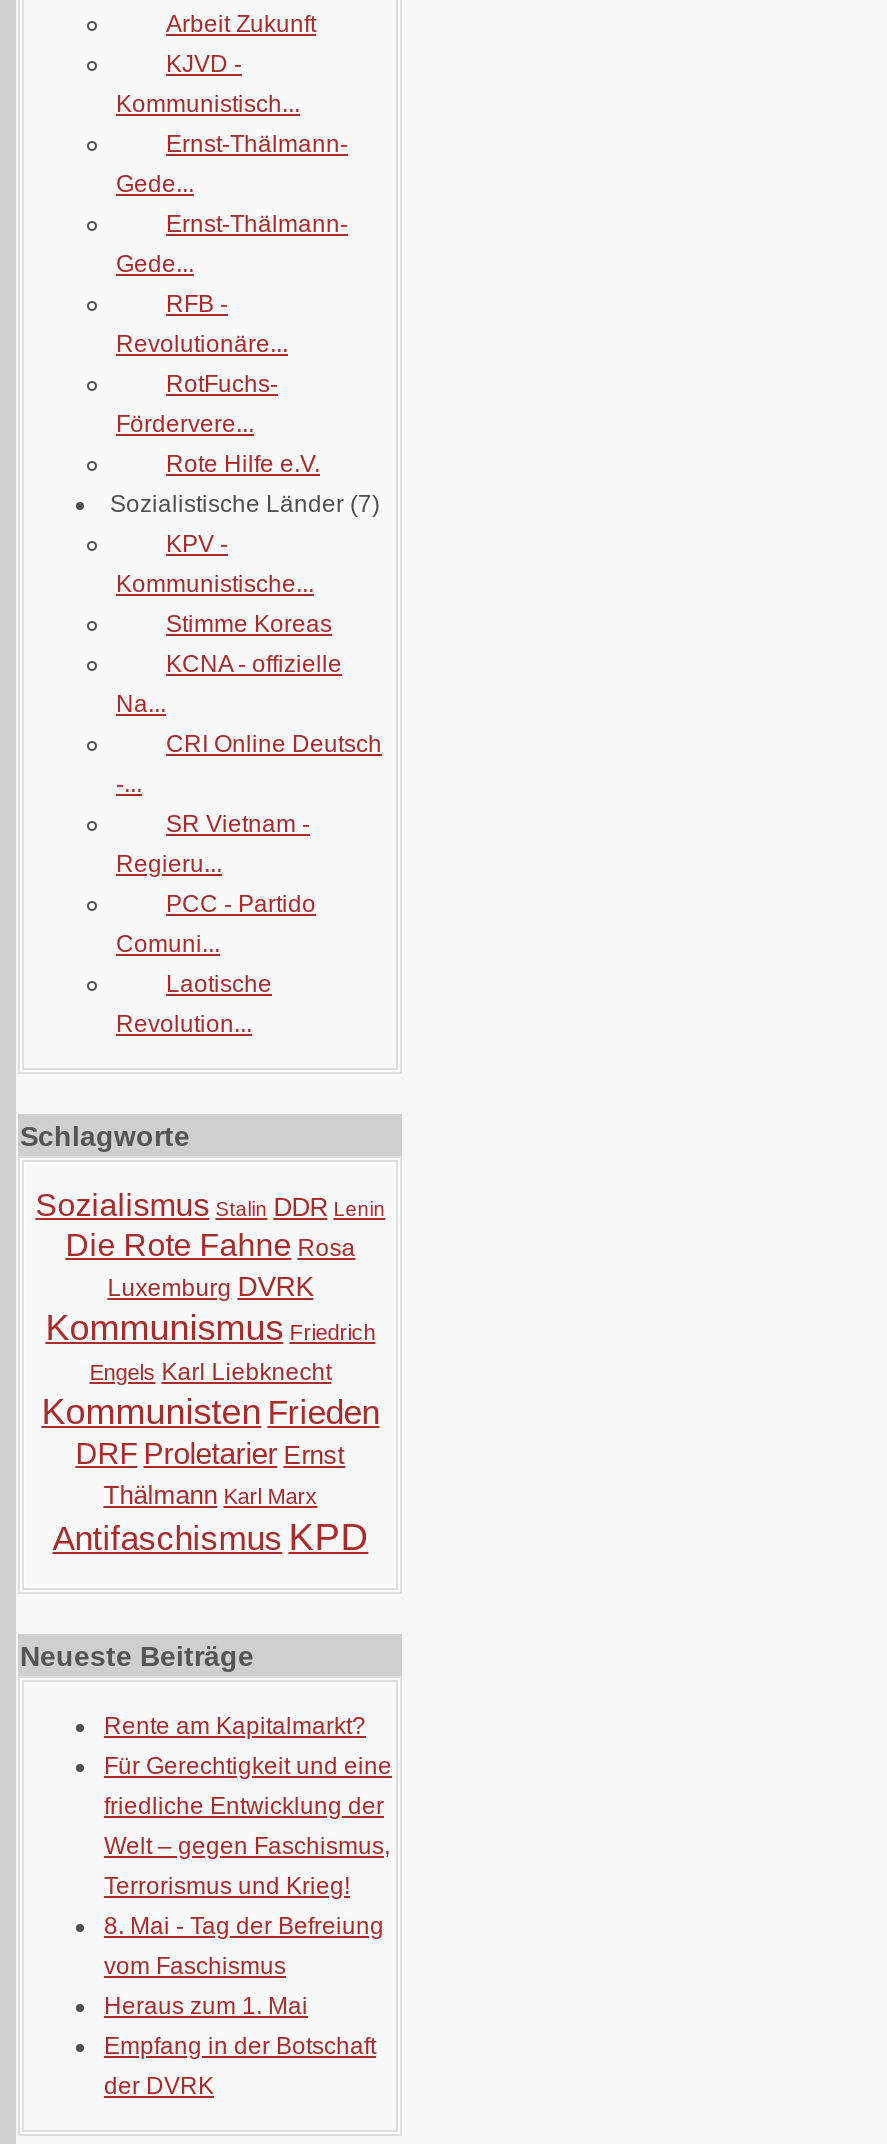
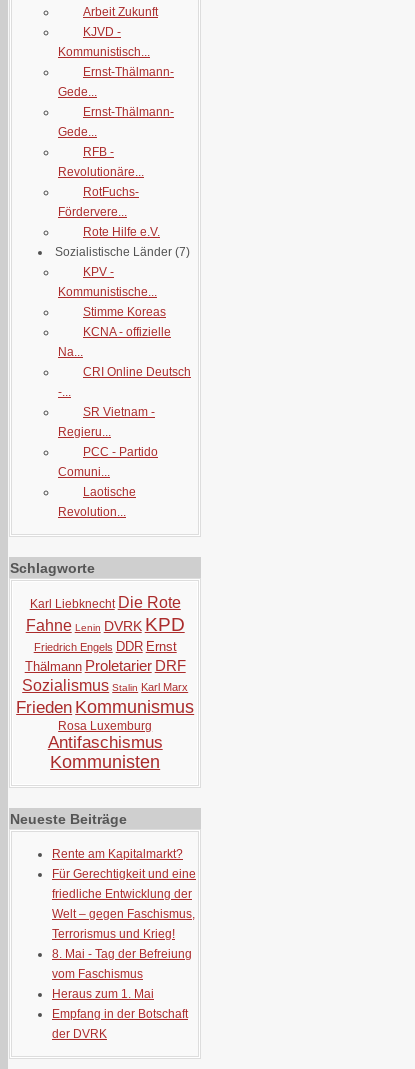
[35,1188,385,1558] Sozialismus Stalin DDR Lenin | Die Rote Fahne Rosa | Luxemburg DVRK | Kommunismus Friedrich | Engels Karl Liebknecht | Kommunisten Frieden | DRF Proletarier Ernst | Thälmann Karl Marx | Antifaschismus KPD -> [16,594,194,772] Karl Liebknecht Die Rote | Fahne Lenin DVRK KPD | Friedrich Engels DDR Ernst | Thälmann Proletarier DRF | Sozialismus Stalin Karl Marx | Frieden Kommunismus | Rosa Luxemburg | Antifaschismus | Kommunisten

